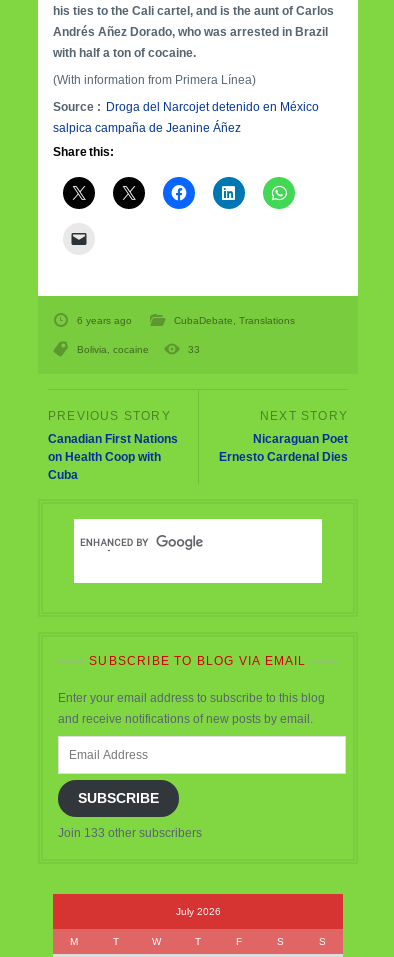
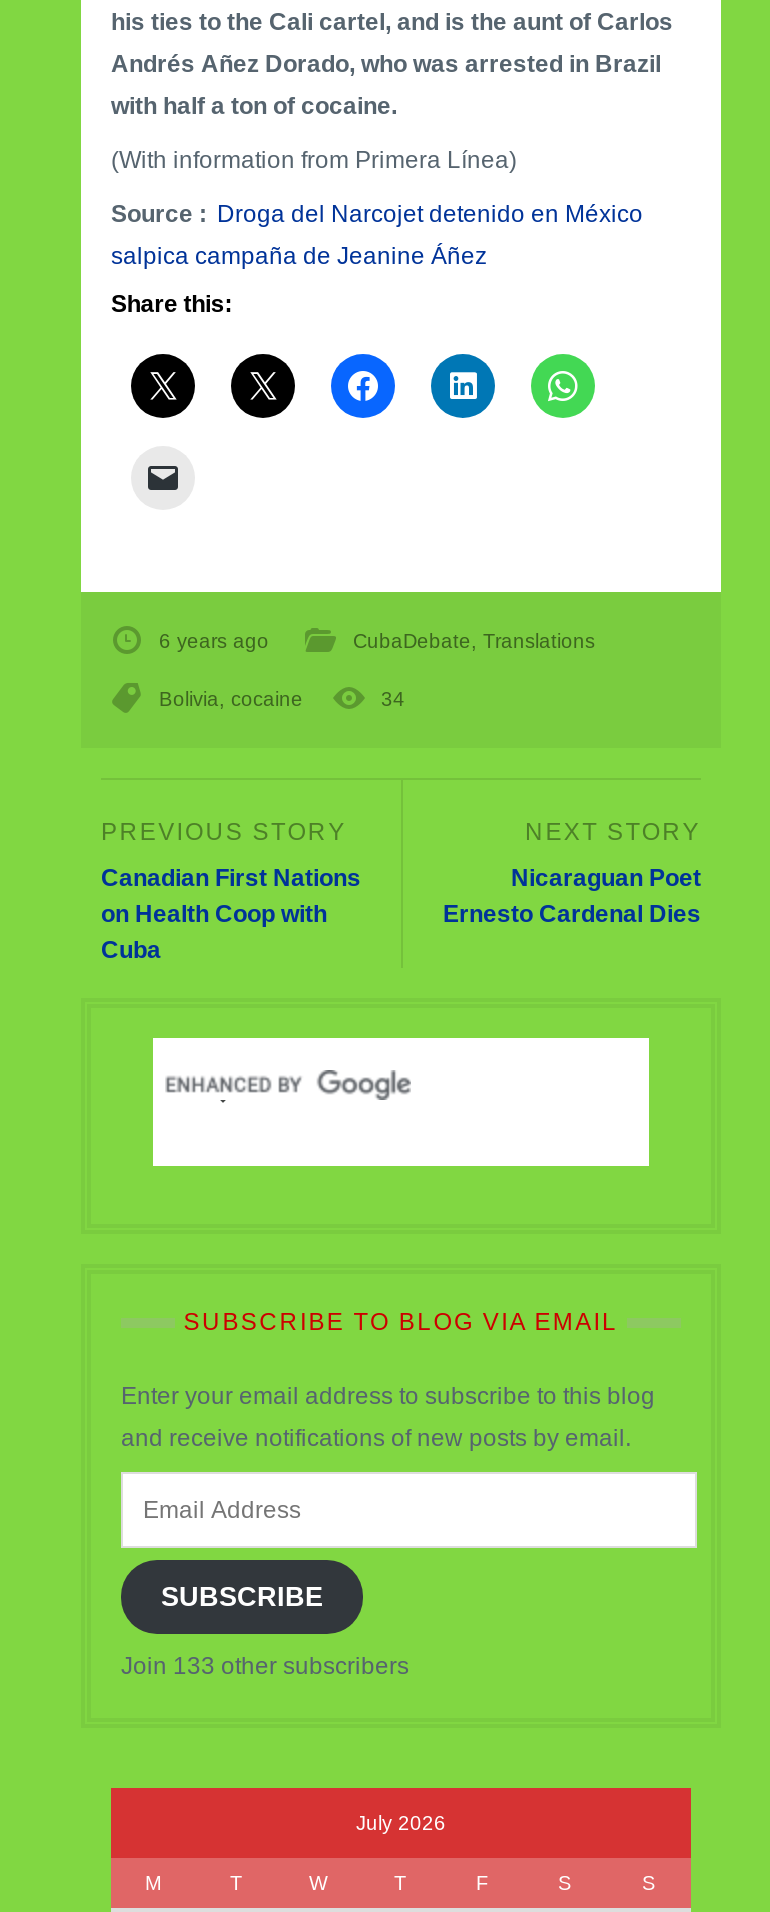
[188,344,200,355] 33 -> [381,688,405,710] 34

